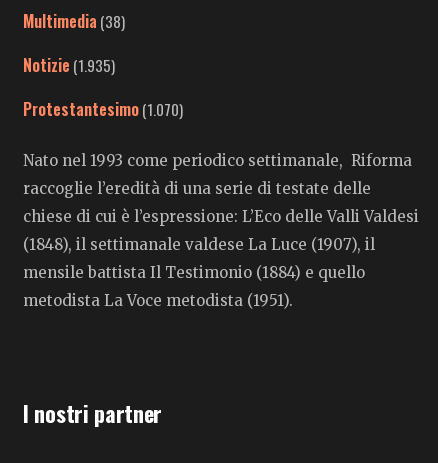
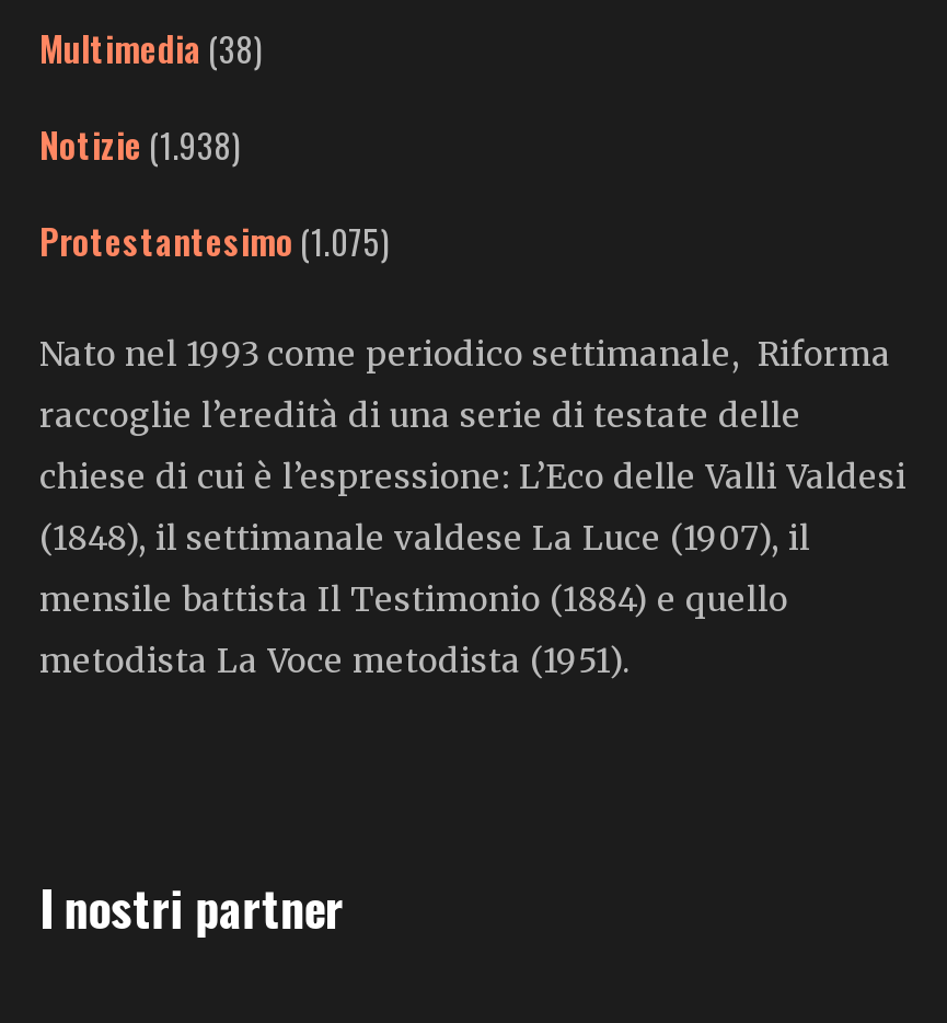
[23,53,115,77] Notizie (1.935) -> [39,119,241,172] Notizie (1.938)
[23,97,183,121] Protestantesimo (1.070) -> [39,216,390,268] Protestantesimo (1.075)

